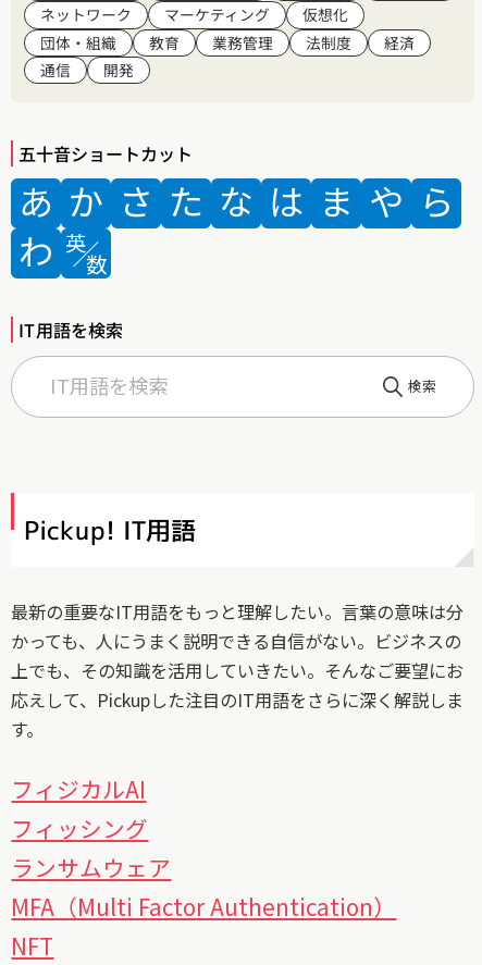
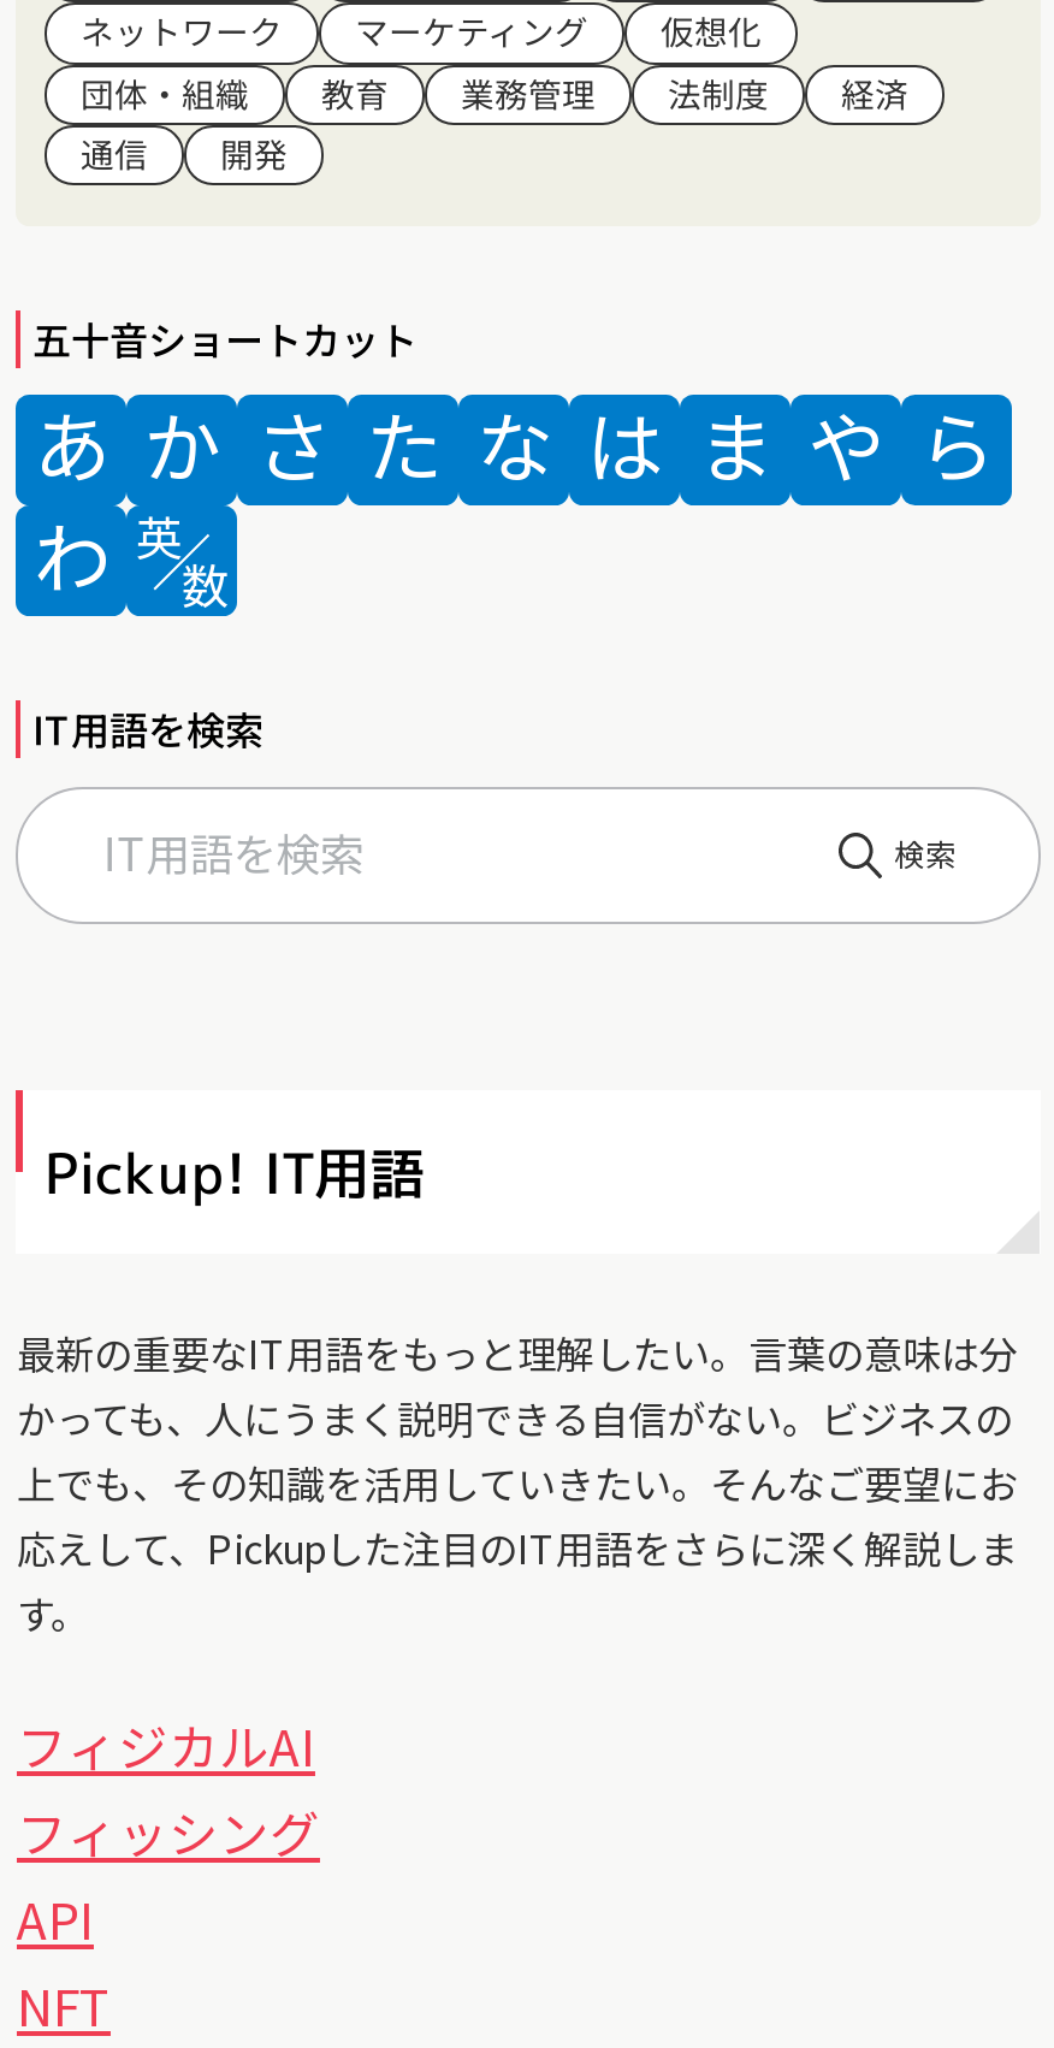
[11,851,397,922] ランサムウェア | MFA（Multi Factor Authentication） -> [17,1882,94,1954] API

